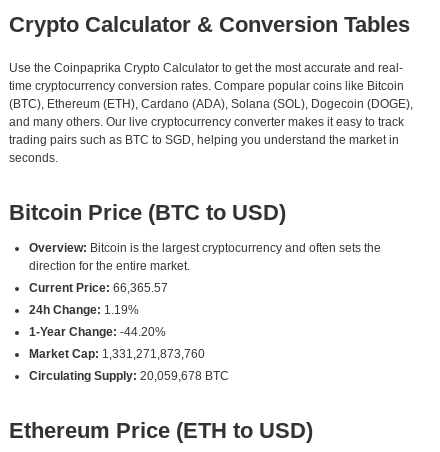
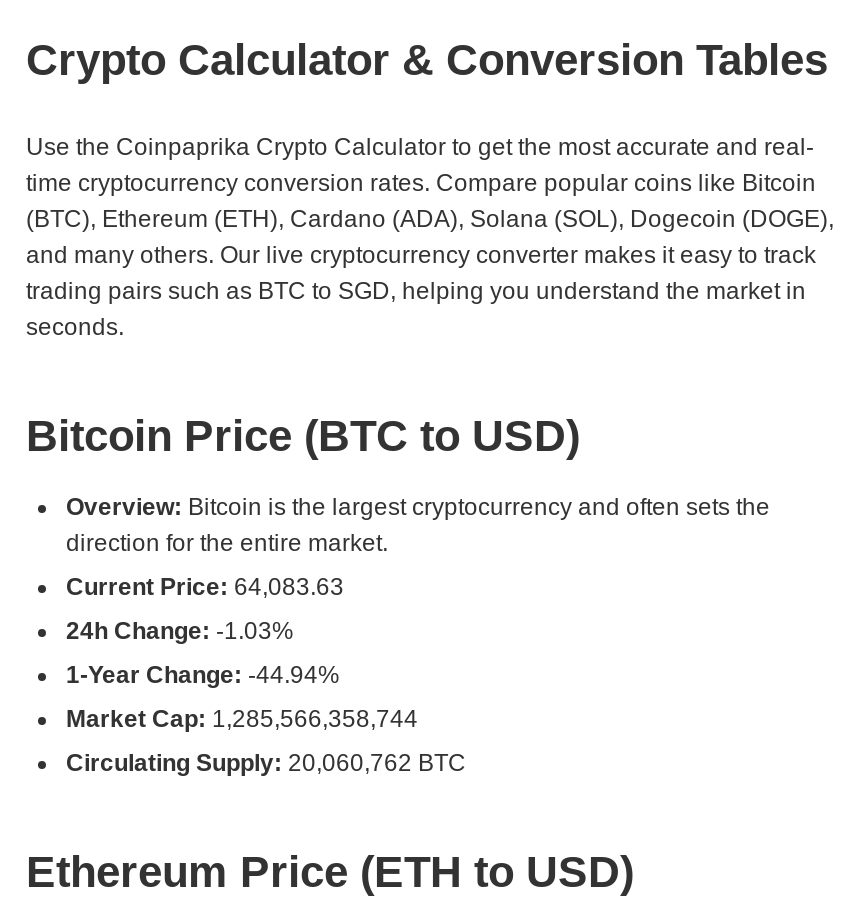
[29,281,168,295] Current Price: 66,365.57 -> [66,573,344,601] Current Price: 64,083.63
[29,303,139,317] 24h Change: 1.19% -> [66,617,294,645] 24h Change: -1.03%
[29,325,166,339] 1-Year Change: -44.20% -> [66,661,340,689] 1-Year Change: -44.94%
[29,347,205,361] Market Cap: 1,331,271,873,760 -> [66,705,418,733] Market Cap: 1,285,566,358,744
[29,369,229,383] Circulating Supply: 20,059,678 BTC -> [66,749,466,777] Circulating Supply: 20,060,762 BTC

